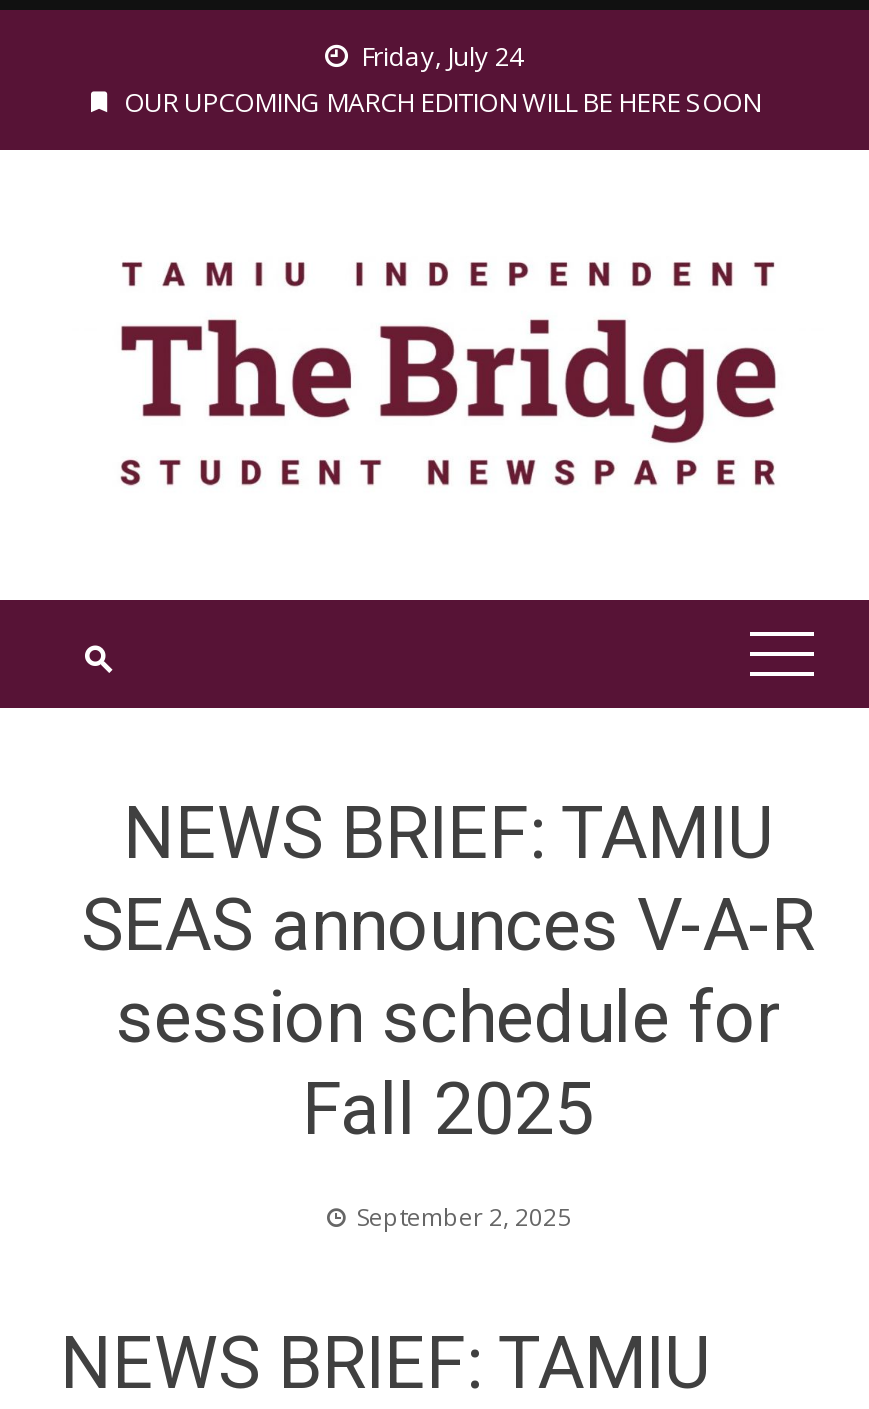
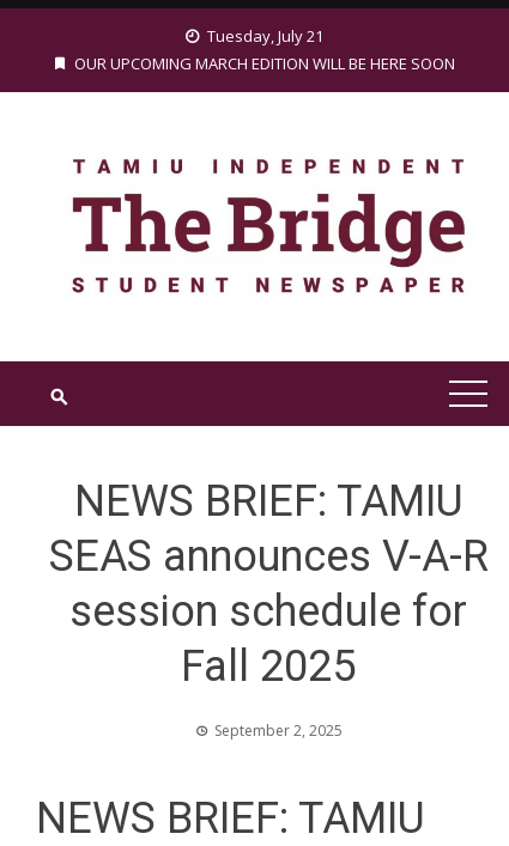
[361,38,523,74] Friday, July 24 -> [207,25,323,47] Tuesday, July 21

